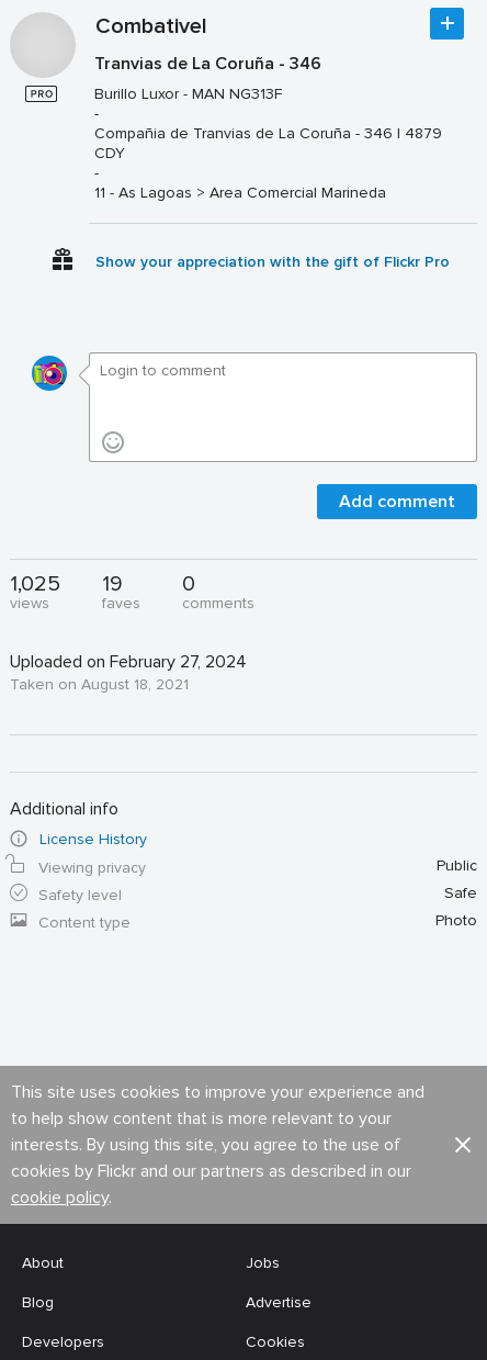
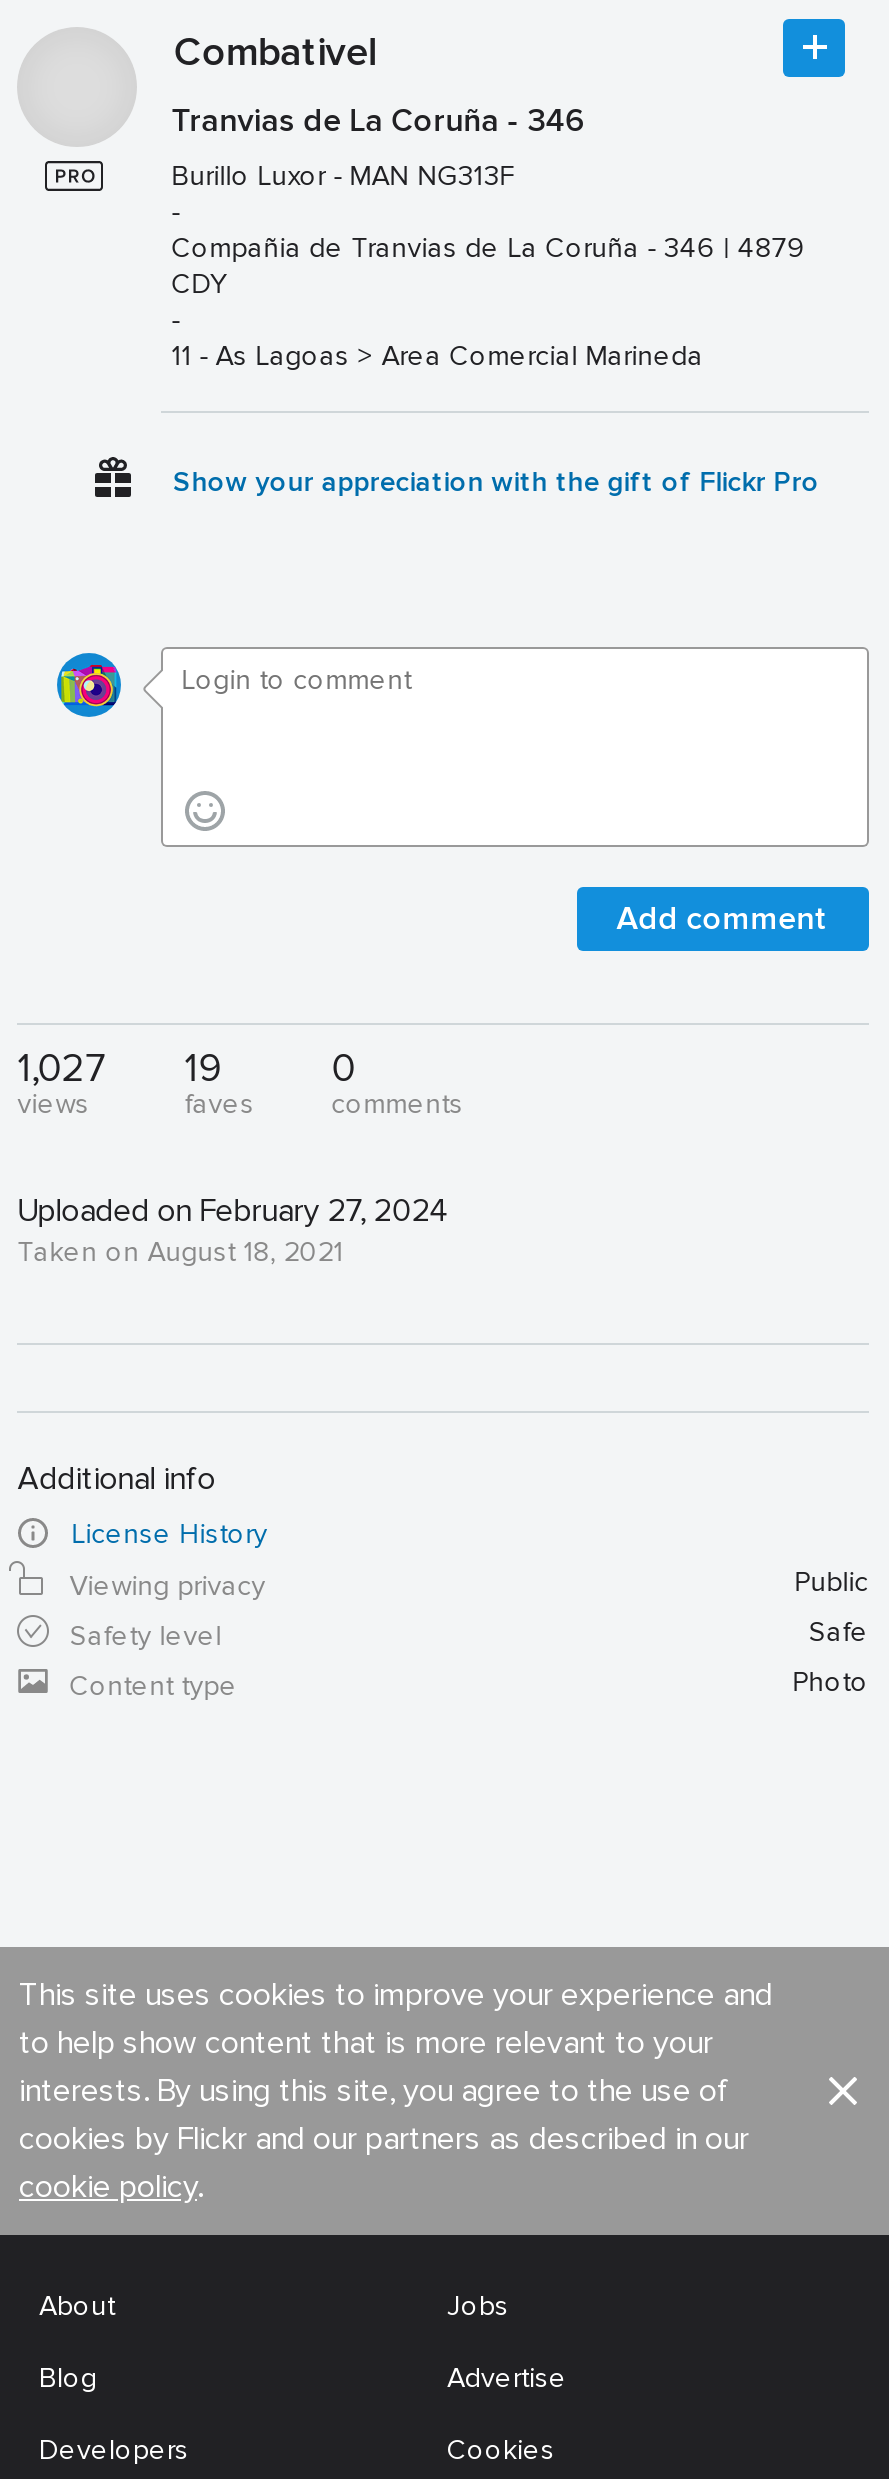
[10,571,123,597] 1,025 19 -> [17,1045,222,1093] 1,027 19

